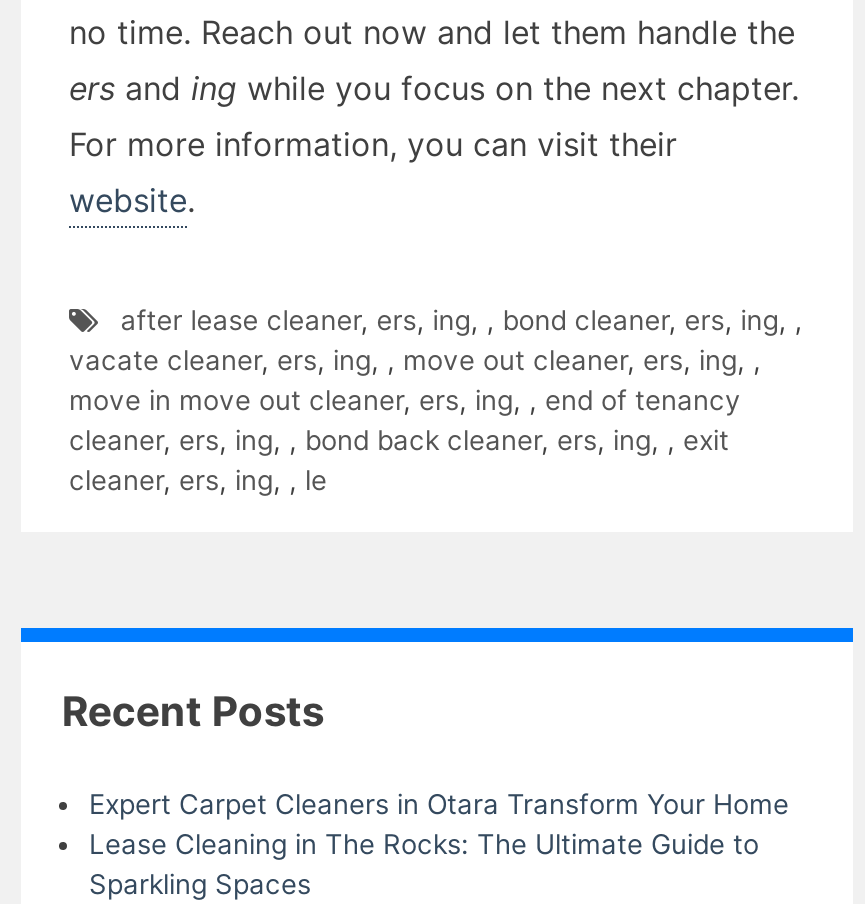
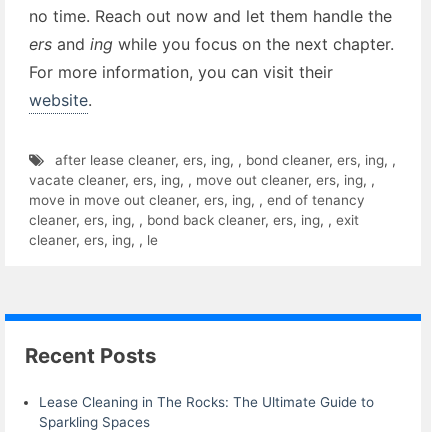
[89,788,789,820] Expert Carpet Cleaners in Otara Transform Your Home -> none

